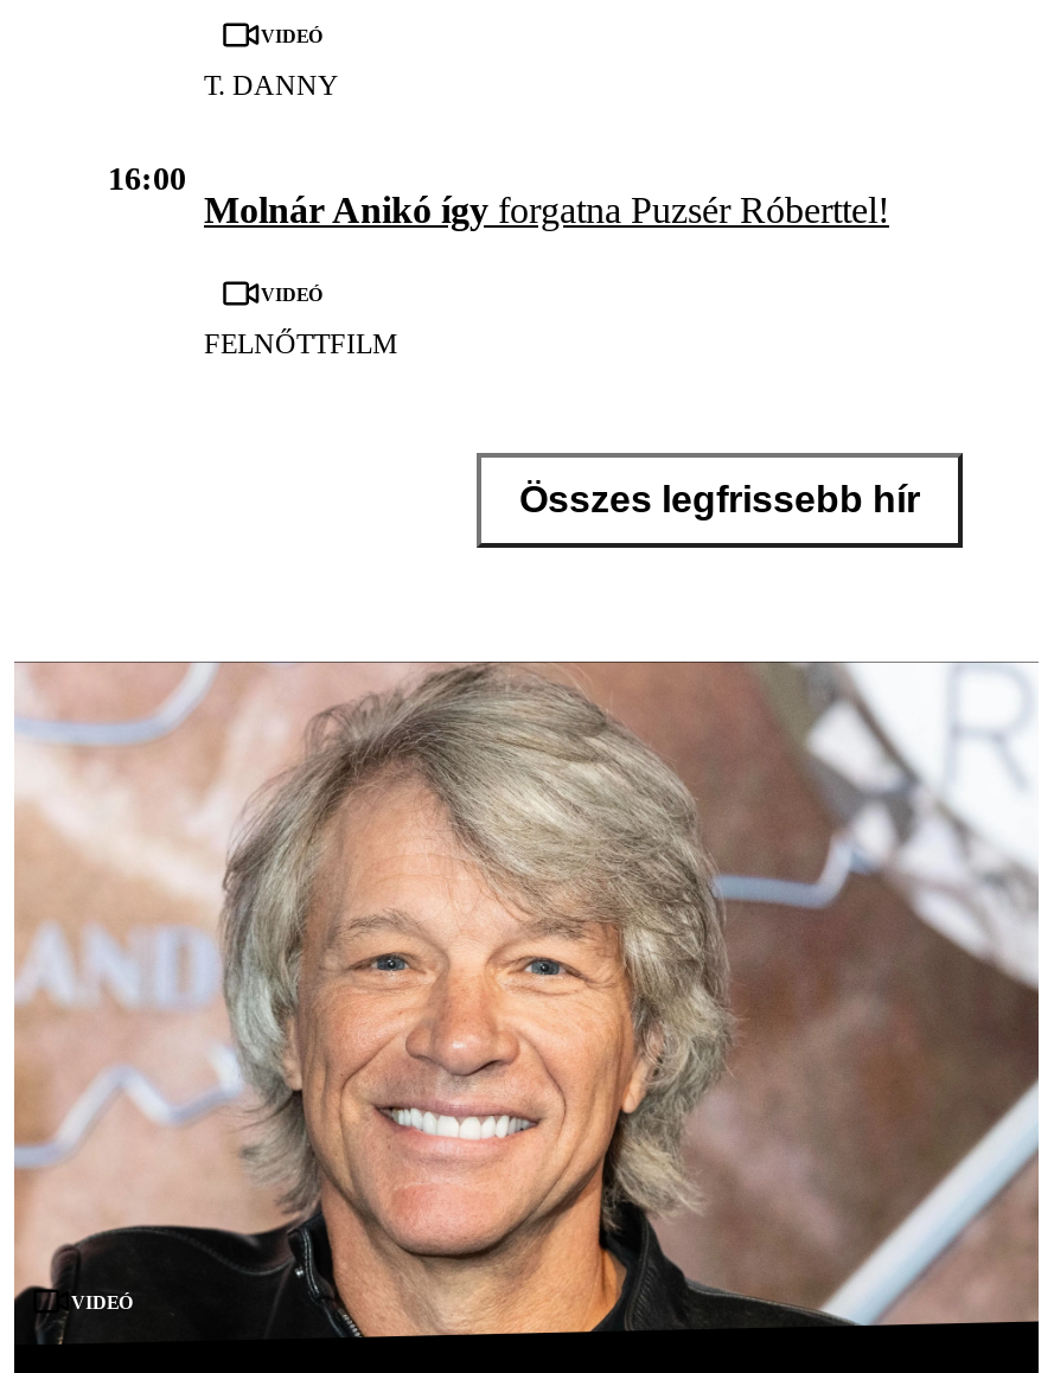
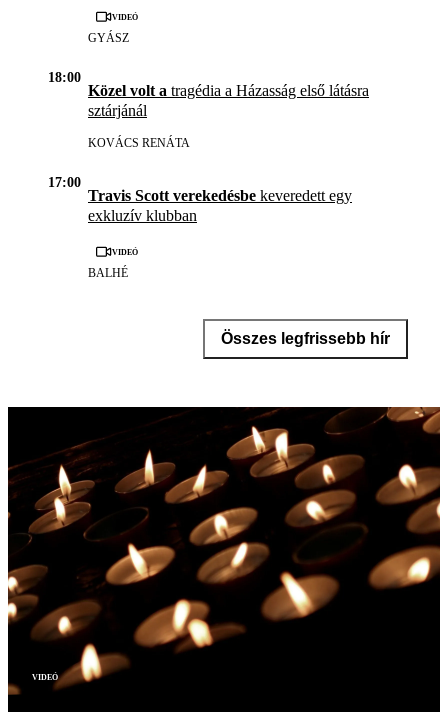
[108,68,889,230] T. DANNY | 16:00 | Molnár Anikó így forgatna Puzsér Róberttel! -> [47,31,369,224] GYÁSZ | 18:00 | Közel volt a tragédia a Házasság első látásra | sztárjánál | KOVÁCS RENÁTA | 17:00 | Travis Scott verekedésbe keveredett egy | exkluzív klubban
[204,328,398,361] FELNŐTTFILM -> [88,266,128,280] BALHÉ
[12,662,1041,1345] [image] -> [7,406,441,695] [image]

